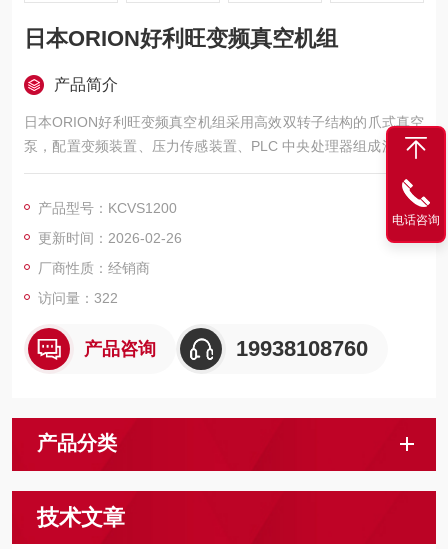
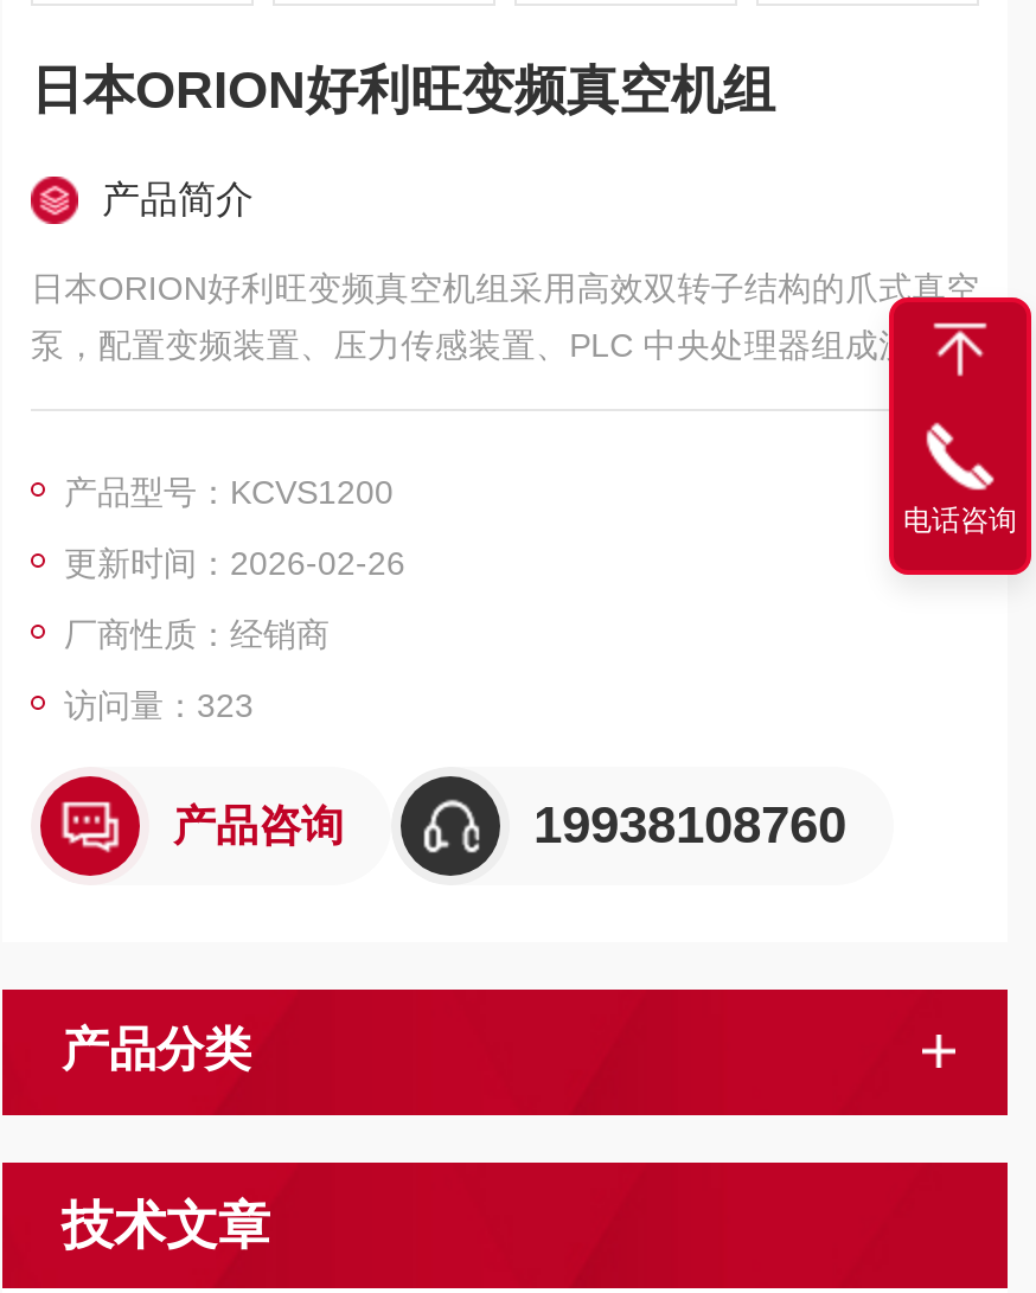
[38,290,118,306] 访问量：322 -> [64,686,254,724] 访问量：323

